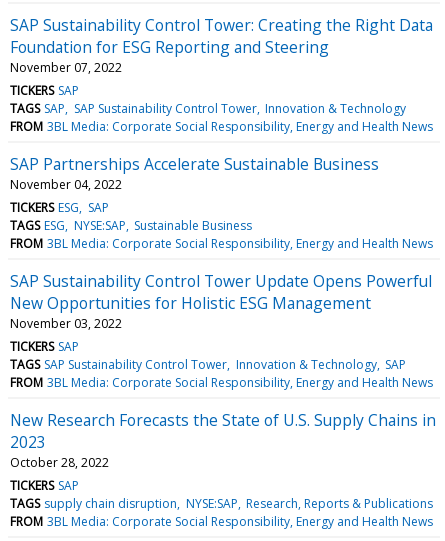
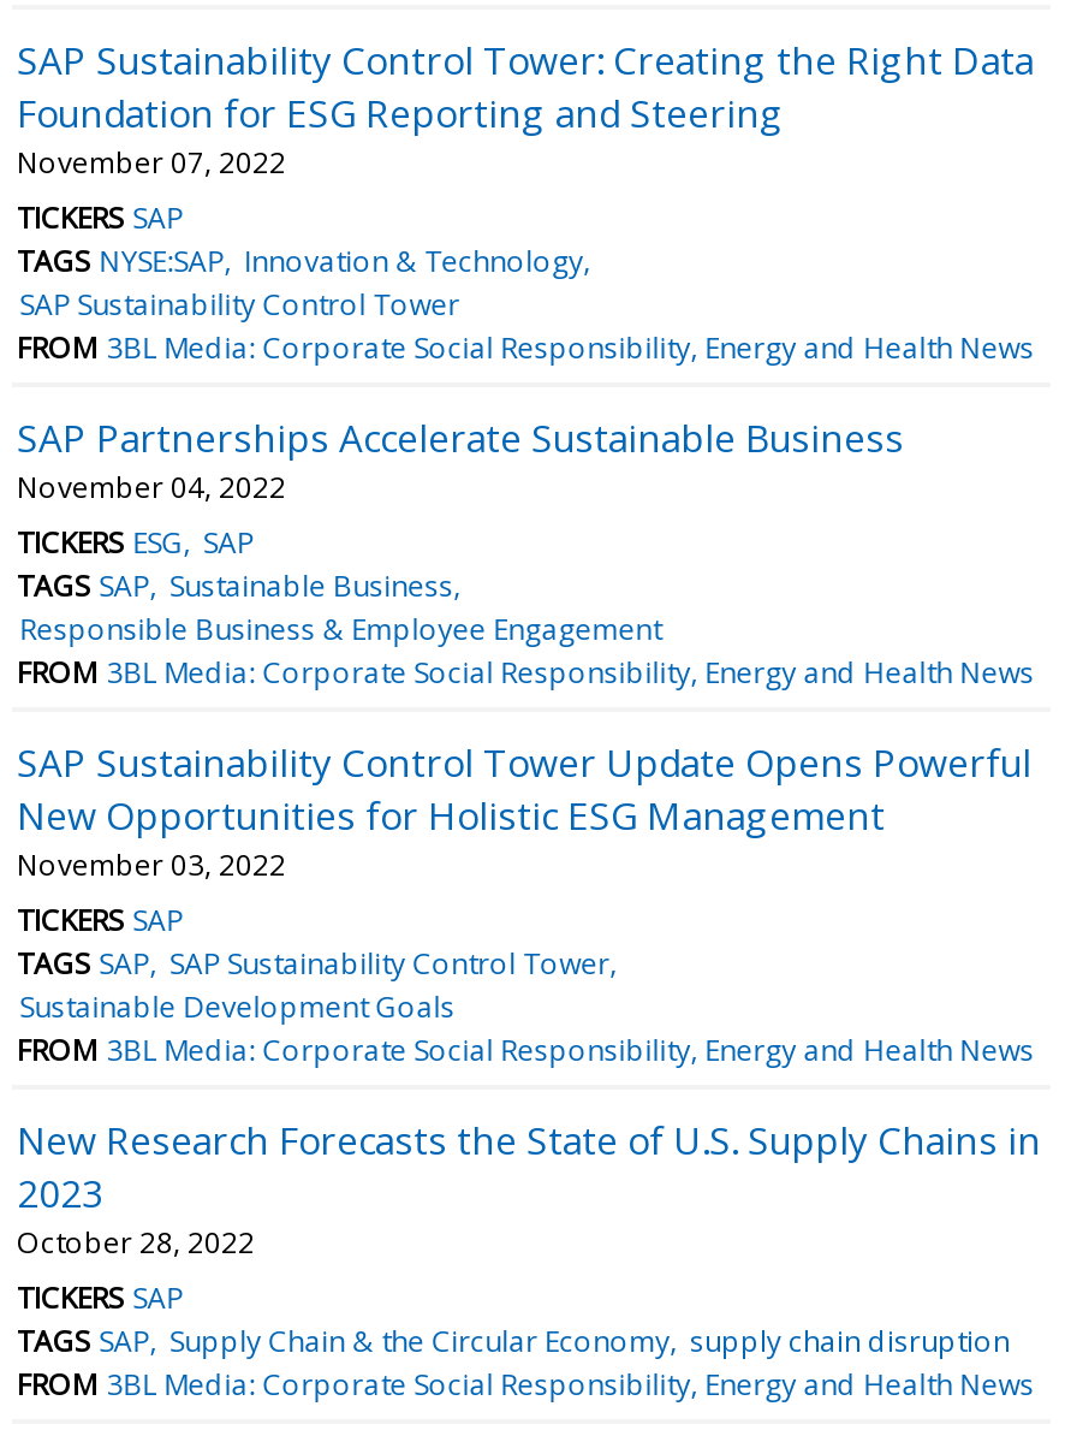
[10,100,406,117] TAGS SAP SAP Sustainability Control Tower Innovation & Technology -> [17,240,583,324] TAGS NYSE:SAP Innovation & Technology | SAP Sustainability Control Tower
[10,217,252,234] TAGS ESG NYSE:SAP Sustainable Business -> [17,565,662,649] TAGS SAP Sustainable Business | Responsible Business & Employee Engagement
[10,356,406,373] TAGS SAP Sustainability Control Tower Innovation & Technology SAP -> [17,943,610,1027] TAGS SAP SAP Sustainability Control Tower | Sustainable Development Goals
[10,495,433,512] TAGS supply chain disruption NYSE:SAP Research, Reports & Publications -> [17,1320,1009,1361] TAGS SAP Supply Chain & the Circular Economy supply chain disruption

